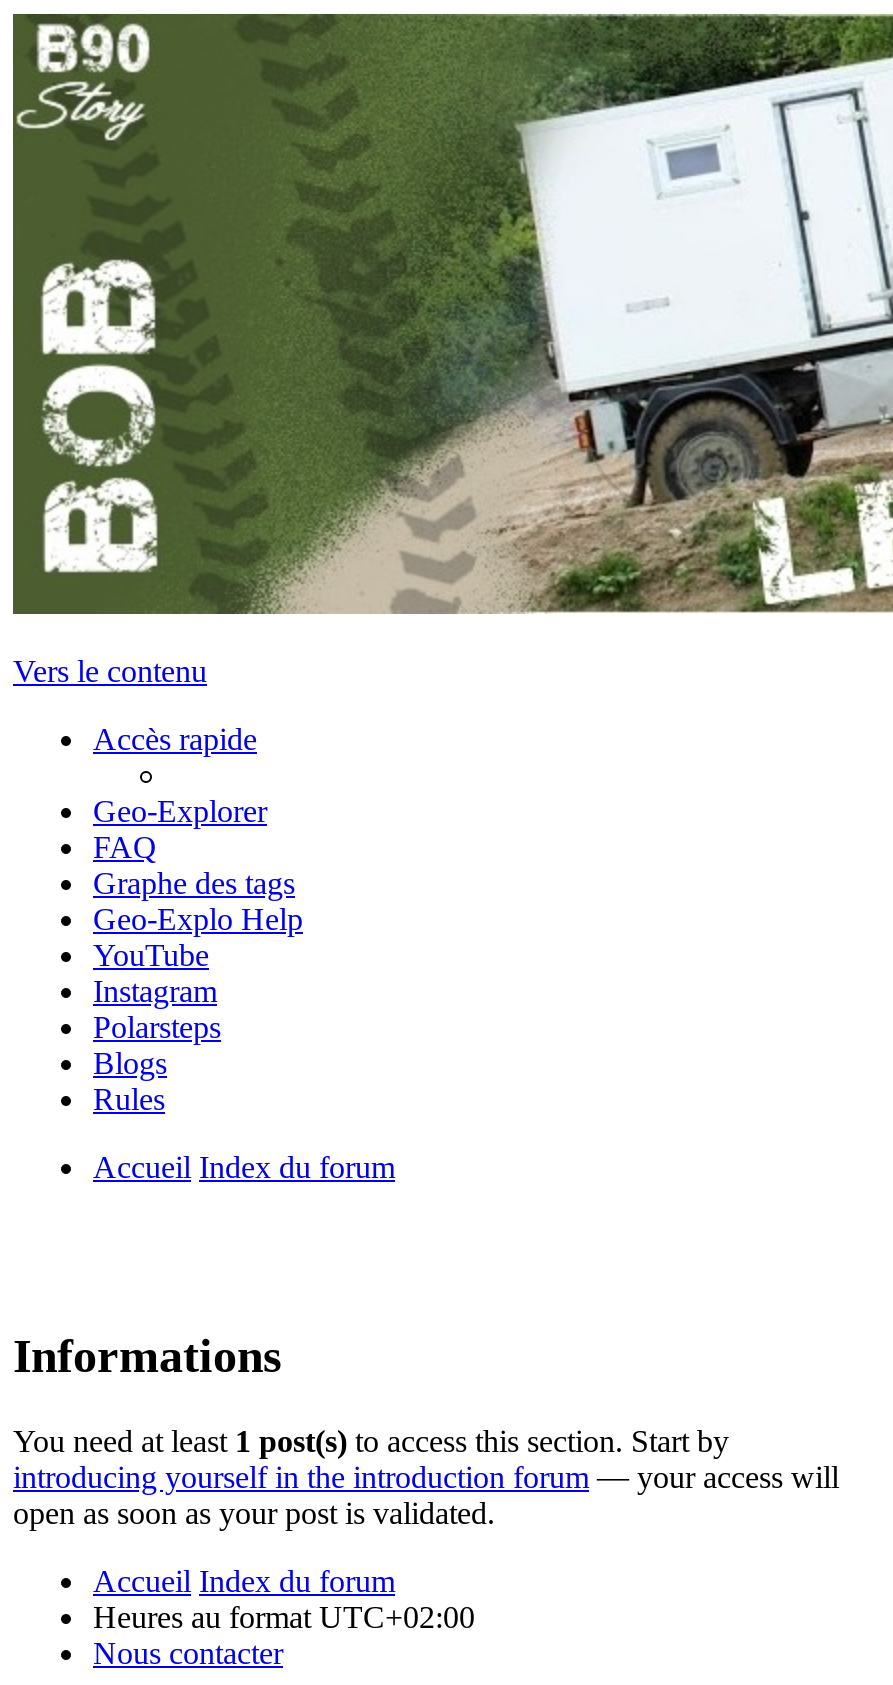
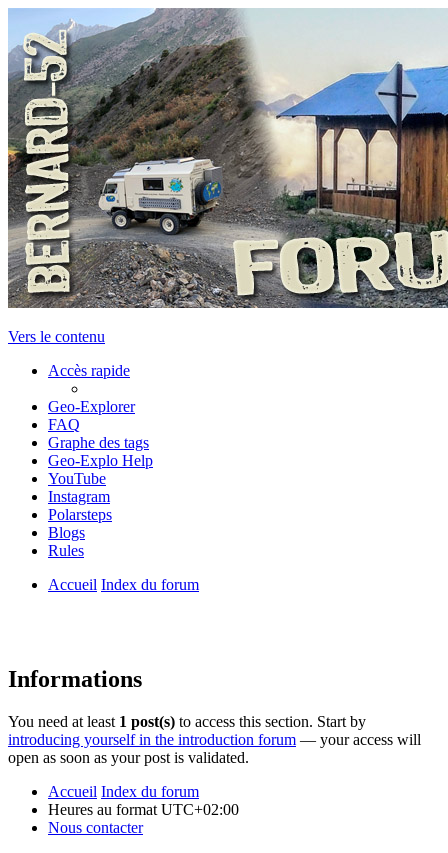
[11,12,887,614] [image] -> [7,8,445,309] [image]

